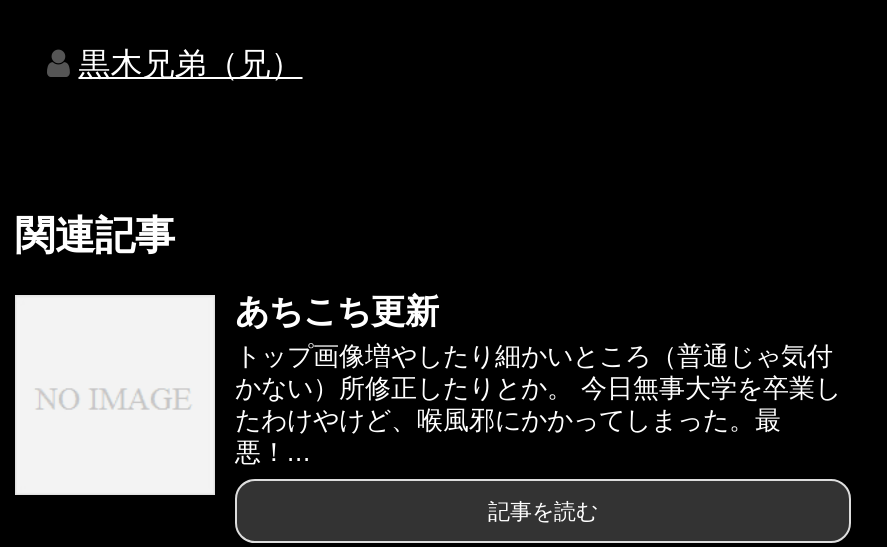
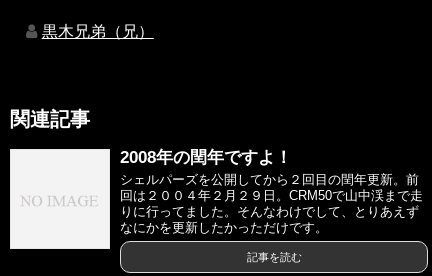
[235,293,841,467] あちこち更新 | トップ画像増やしたり細かいところ（普通じゃ気付 | かない）所修正したりとか。 今日無事大学を卒業し | たわけやけど、喉風邪にかかってしまった。最 | 悪！... -> [120,148,423,235] 2008年の閏年ですよ！ | シェルパーズを公開してから２回目の閏年更新。前 | 回は２００４年２月２９日。CRM50で山中渓まで走 | りに行ってました。そんなわけでして、とりあえず | なにかを更新したかっただけです。

